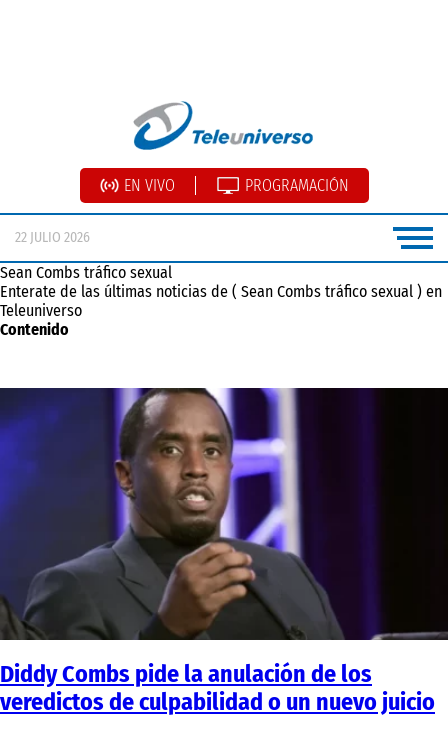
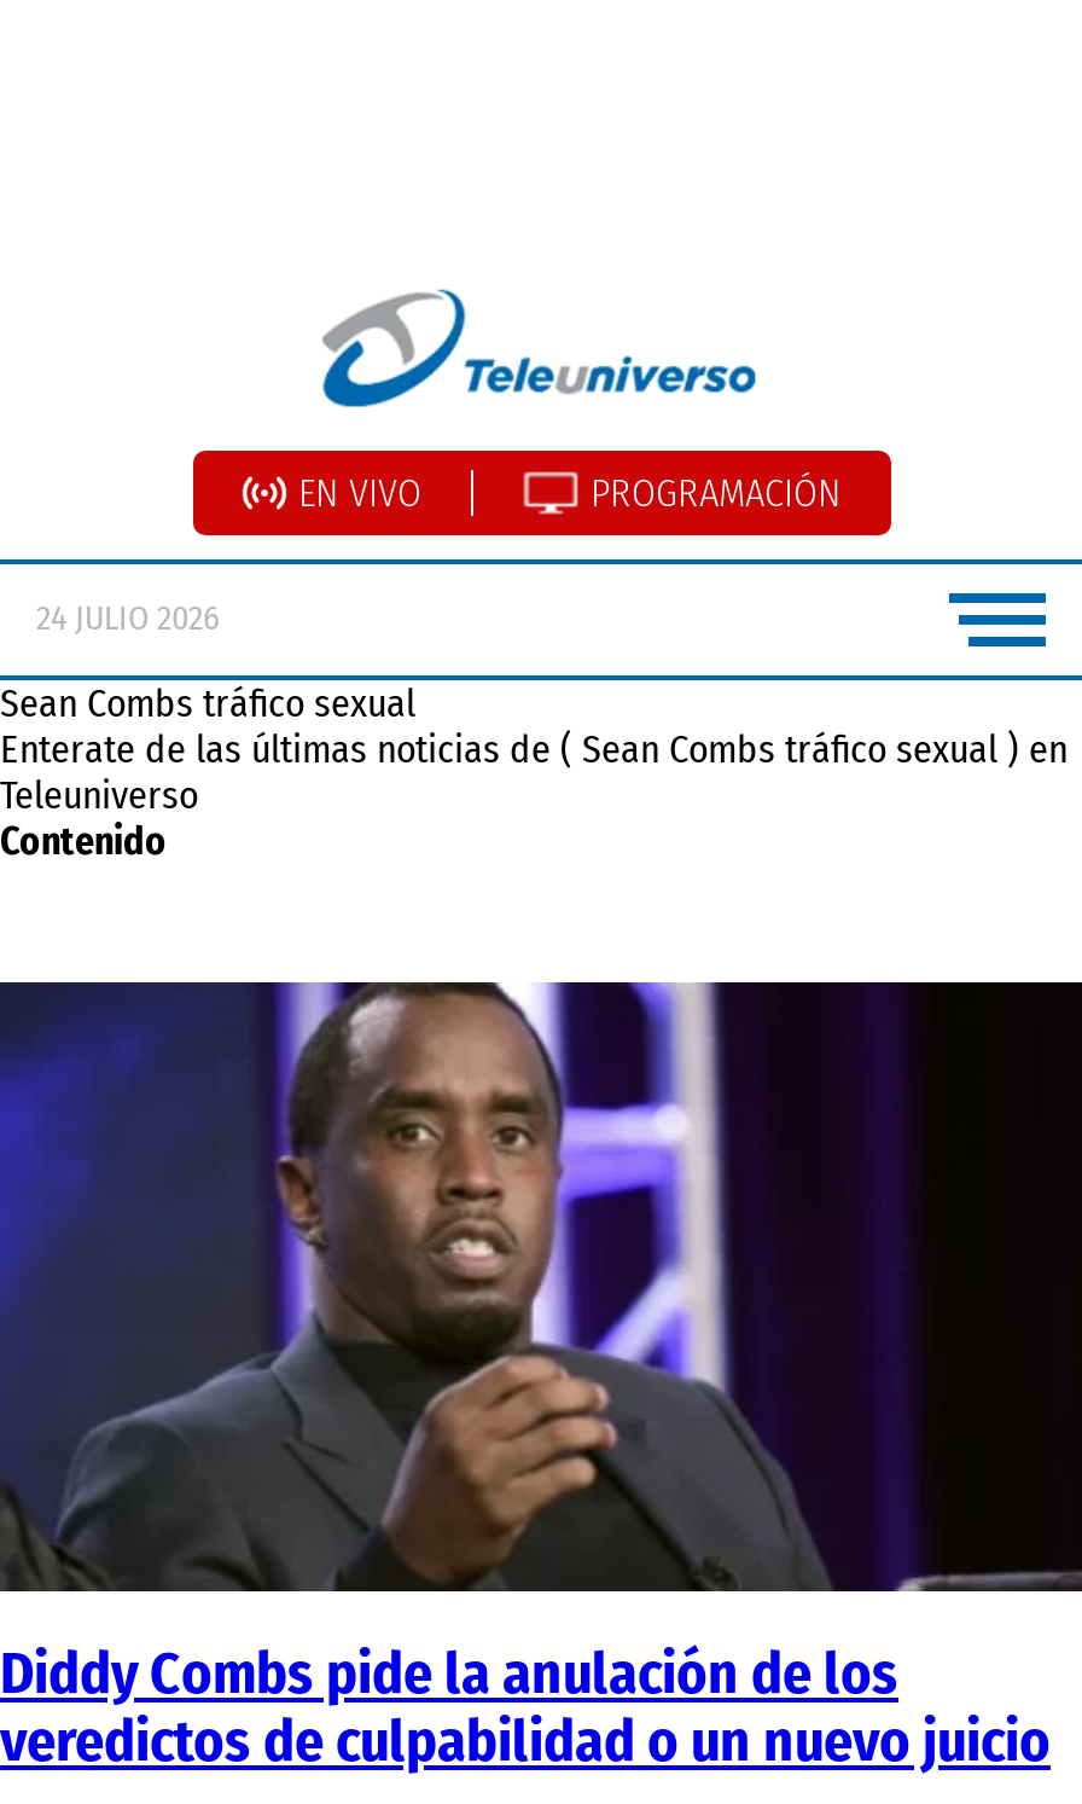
[15,229,90,246] 22 JULIO 2026 -> [36,598,220,639] 24 JULIO 2026

